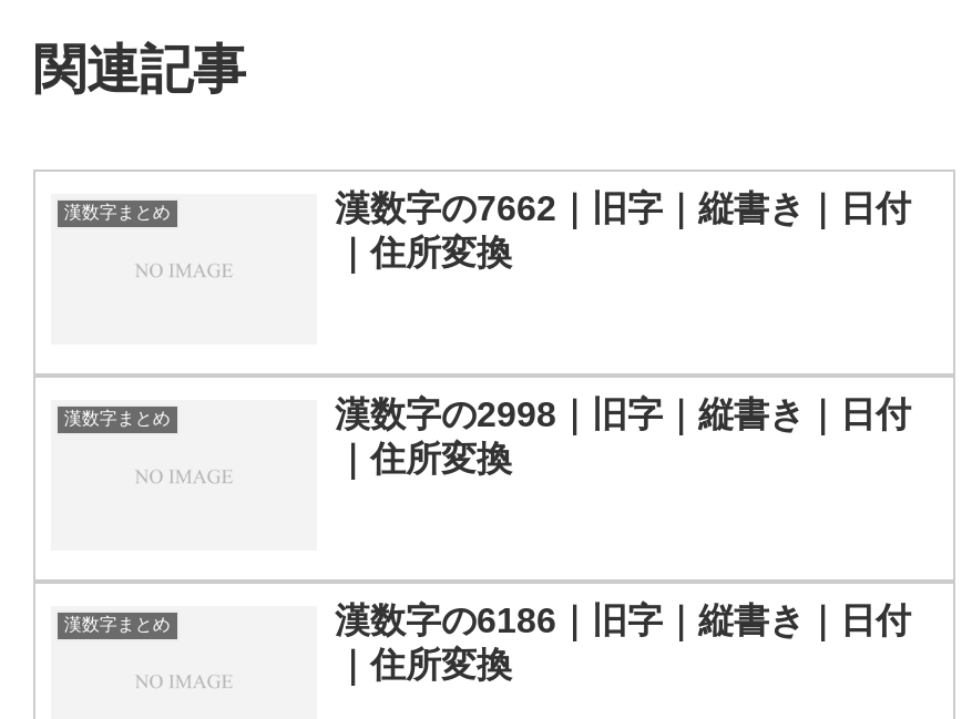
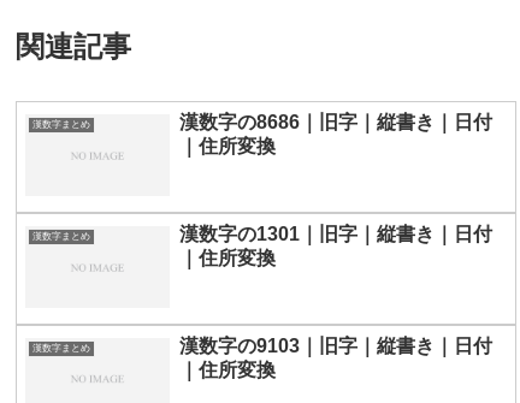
[335,190,911,227] 漢数字の7662｜旧字｜縦書き｜日付 -> [179,112,492,132] 漢数字の8686｜旧字｜縦書き｜日付
[335,396,911,433] 漢数字の2998｜旧字｜縦書き｜日付 -> [179,224,492,244] 漢数字の1301｜旧字｜縦書き｜日付
[335,601,911,639] 漢数字の6186｜旧字｜縦書き｜日付 -> [179,336,492,356] 漢数字の9103｜旧字｜縦書き｜日付

